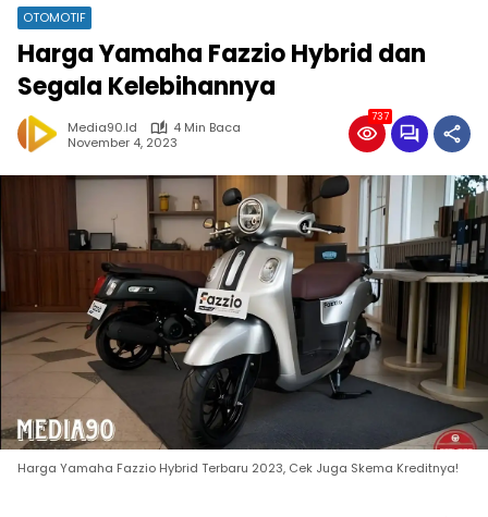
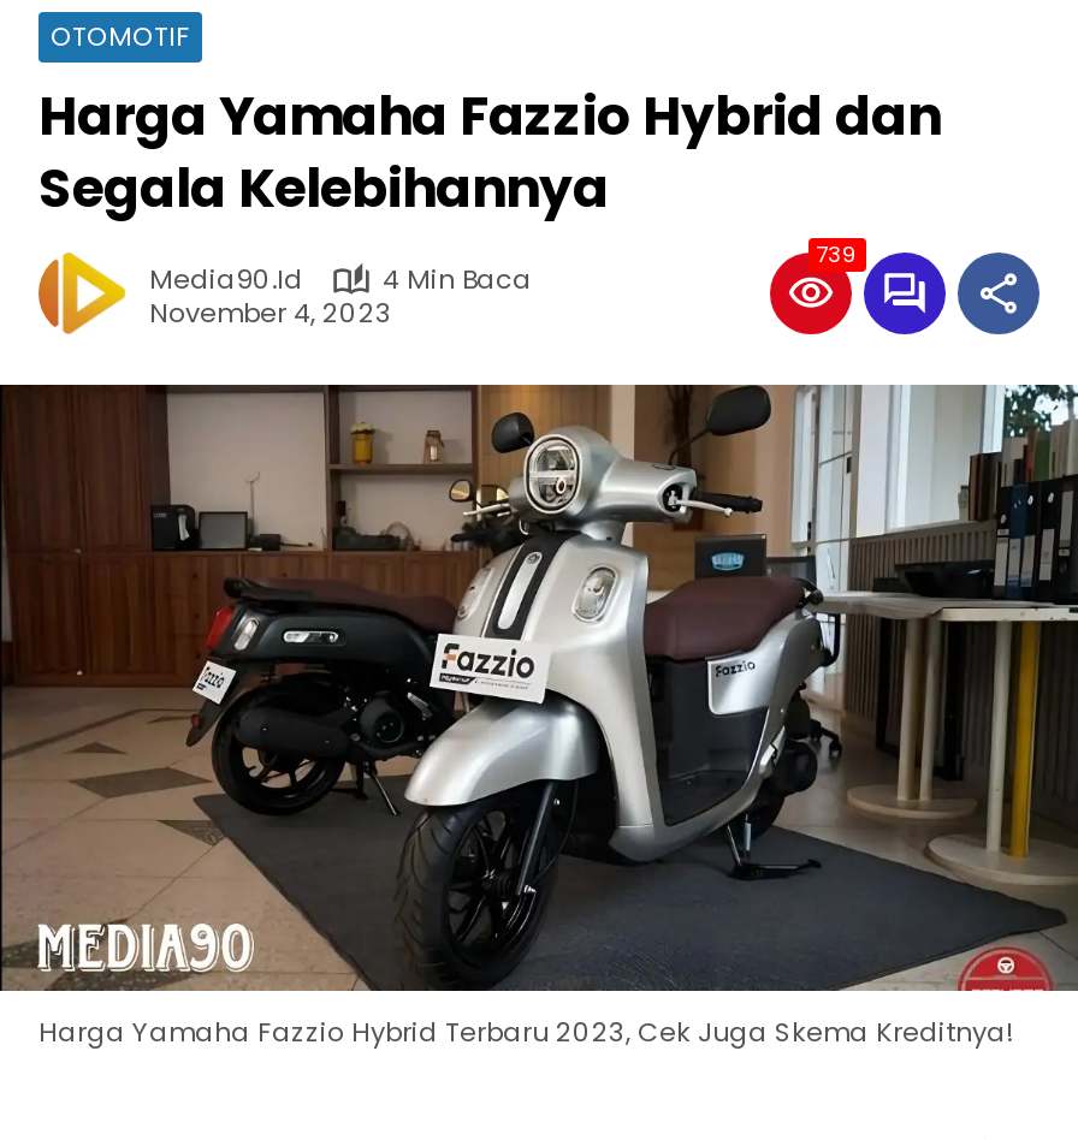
[371,110,389,123] 737 -> [816,241,859,269] 739

